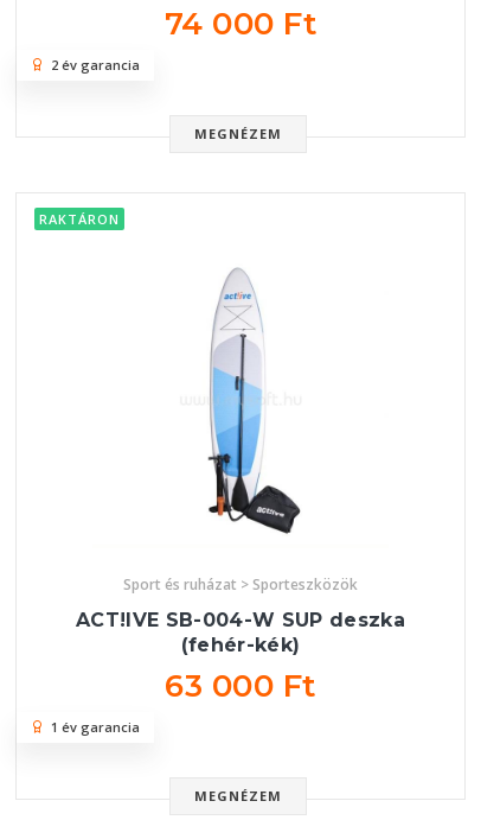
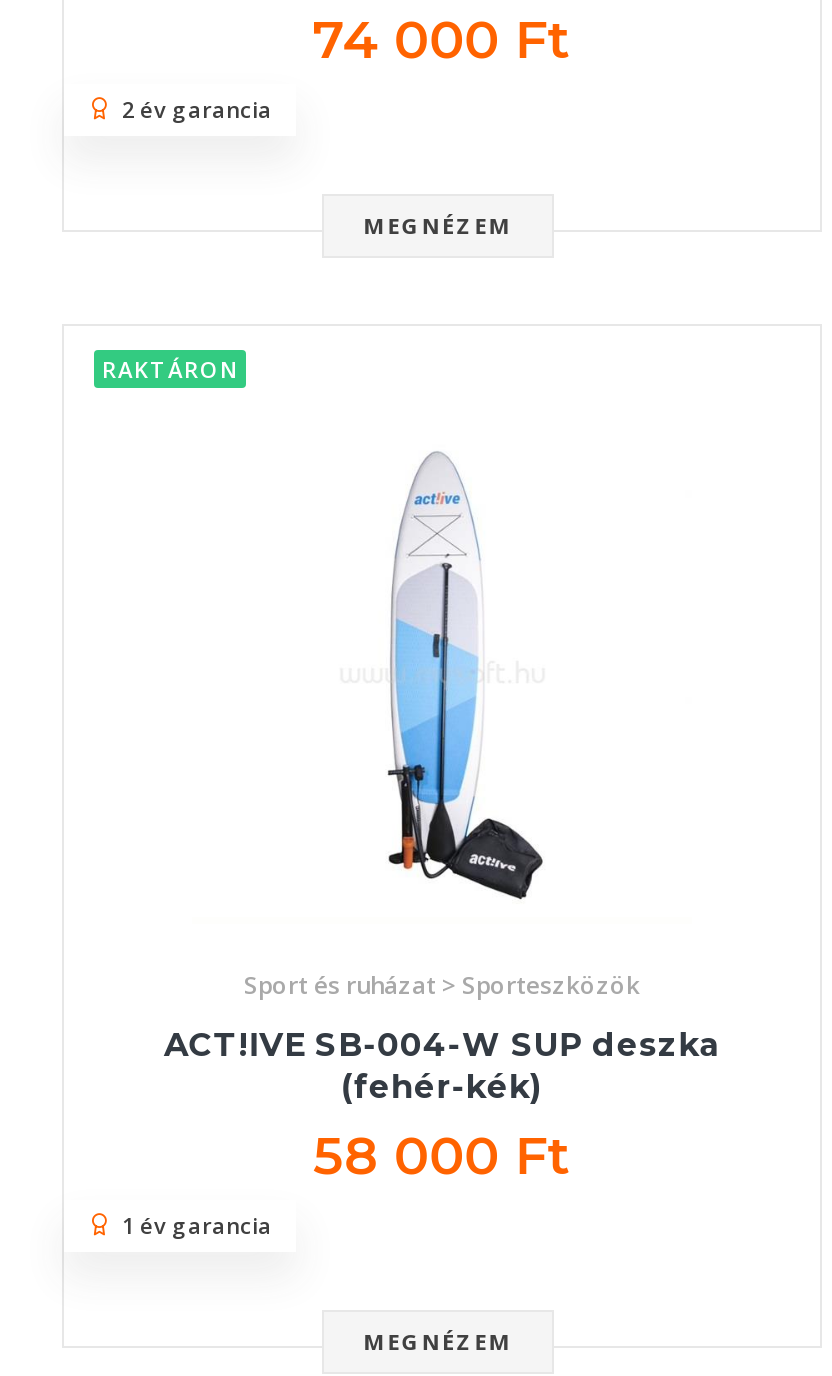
[165,667,316,705] 63 000 Ft -> [313,1125,571,1189] 58 000 Ft

